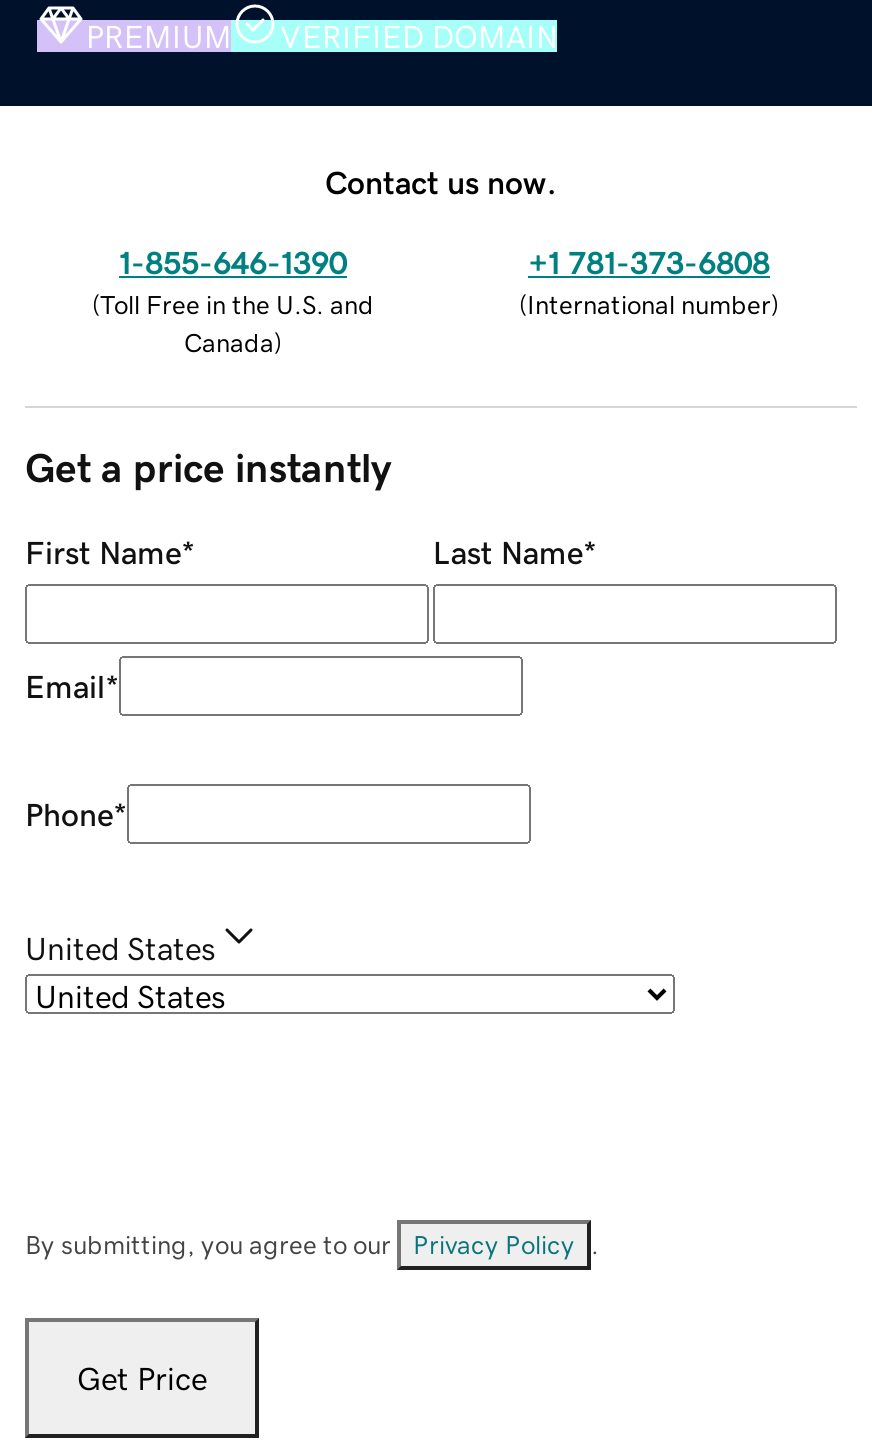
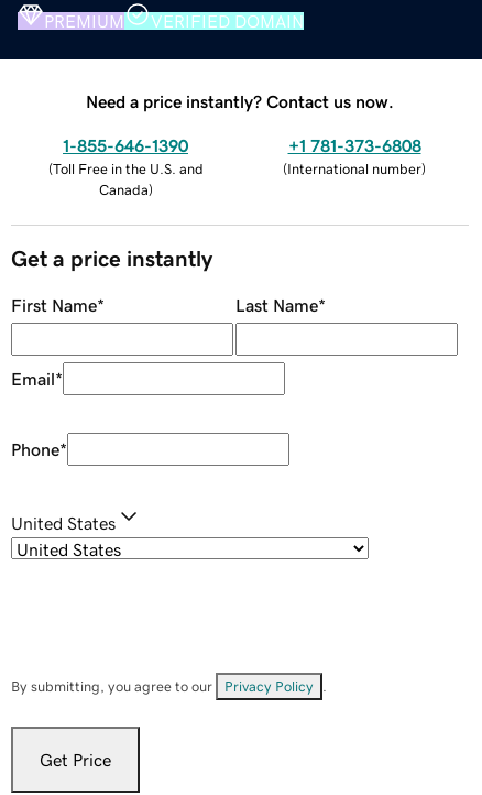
[325,165,557,197] Contact us now. -> [86,92,394,110] Need a price instantly? Contact us now.

